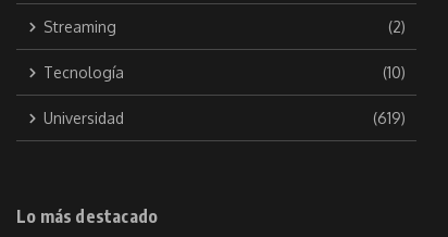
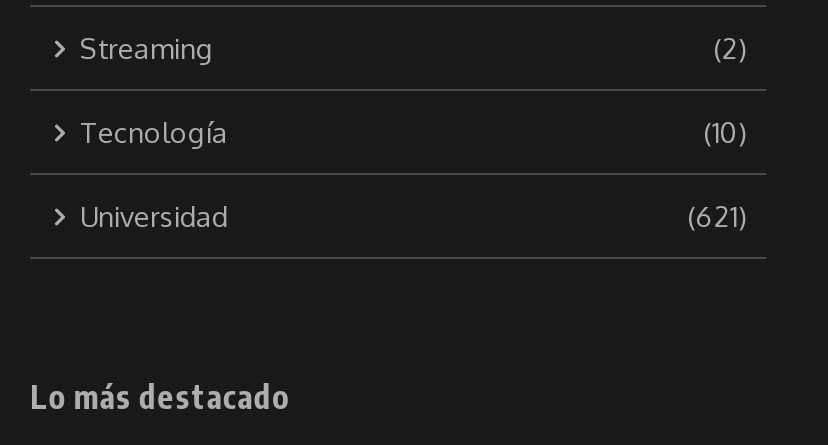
[373,109,406,127] (619) -> [688,200,746,234] (621)

